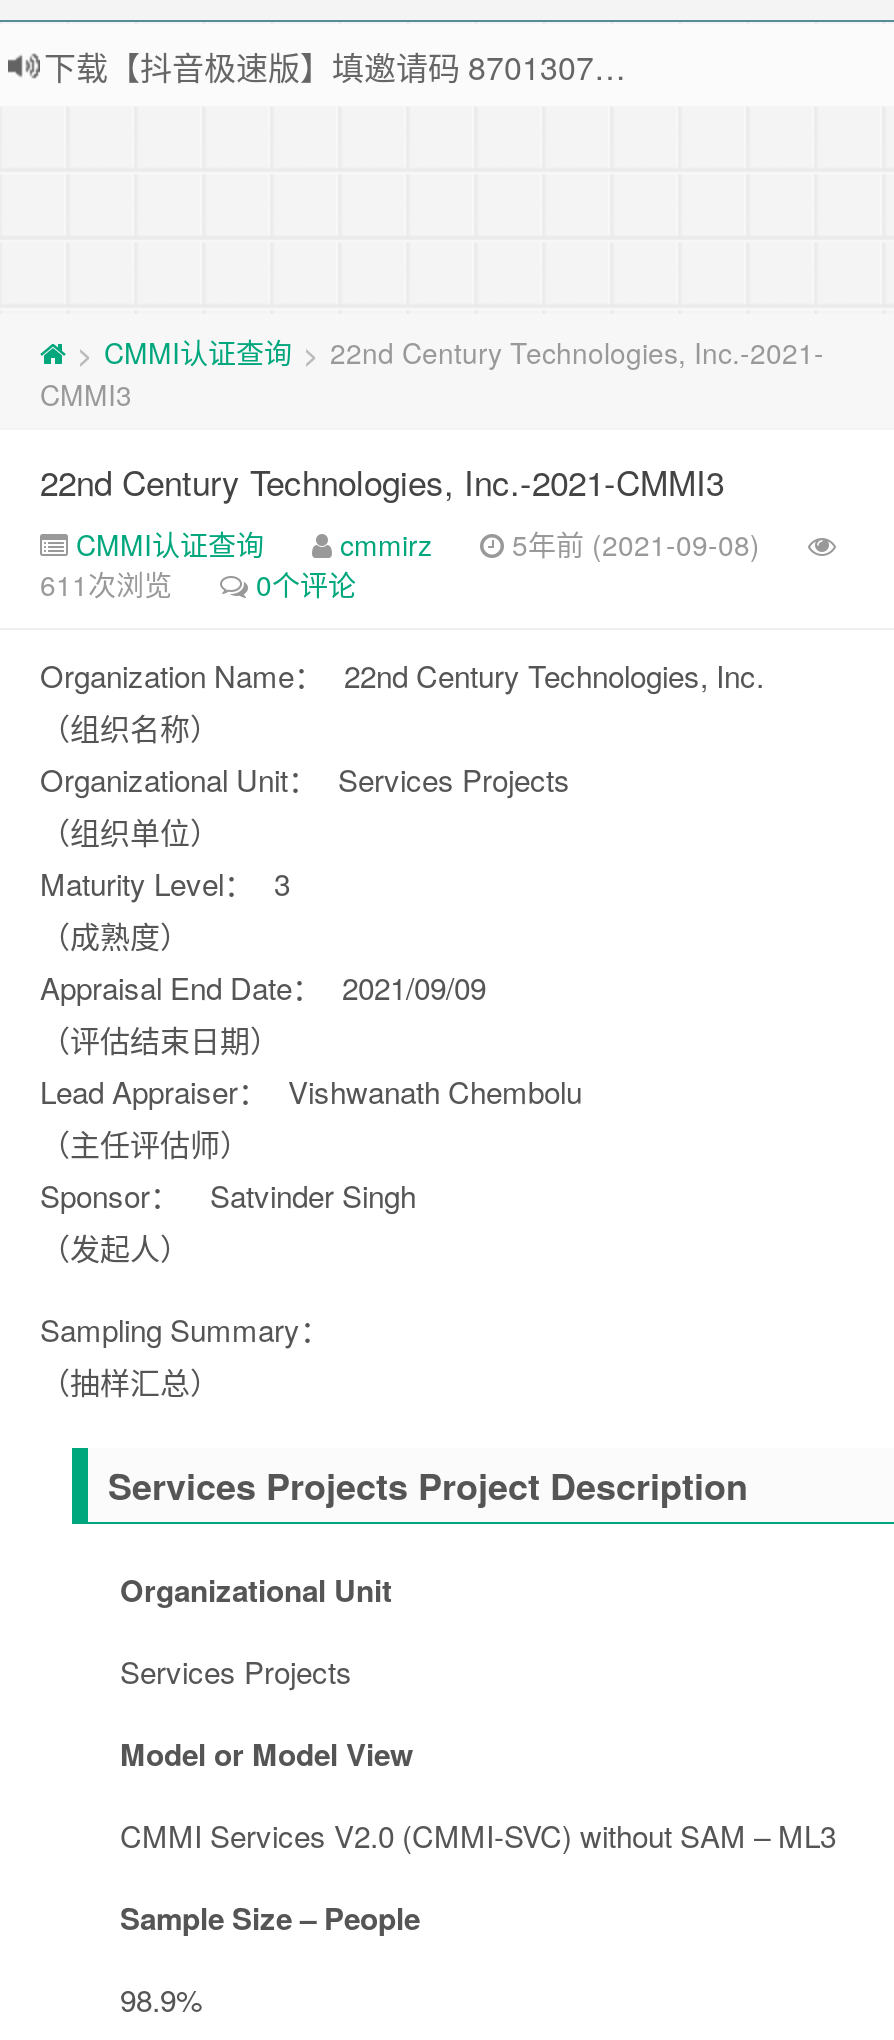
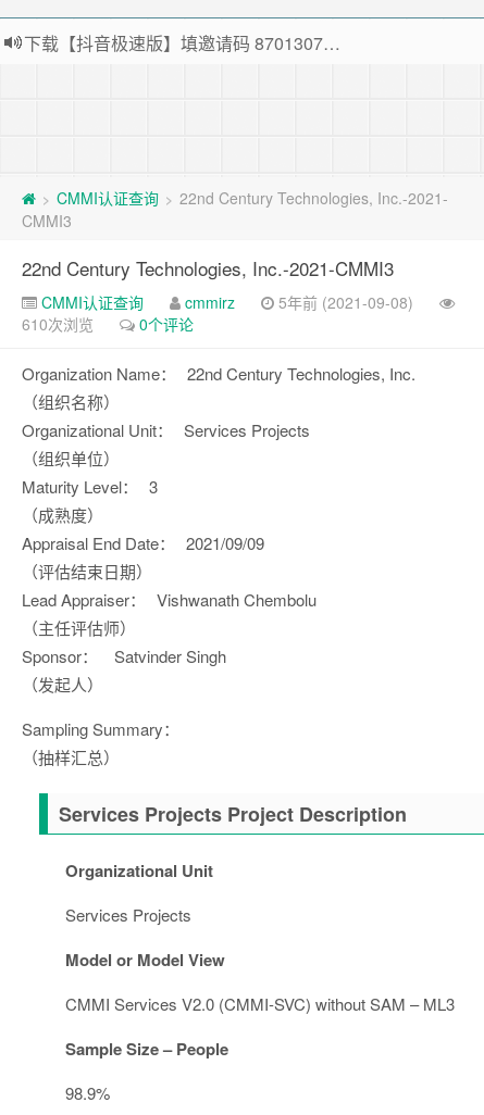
[40,564,172,604] 611次浏览 -> [22,313,94,335] 610次浏览

